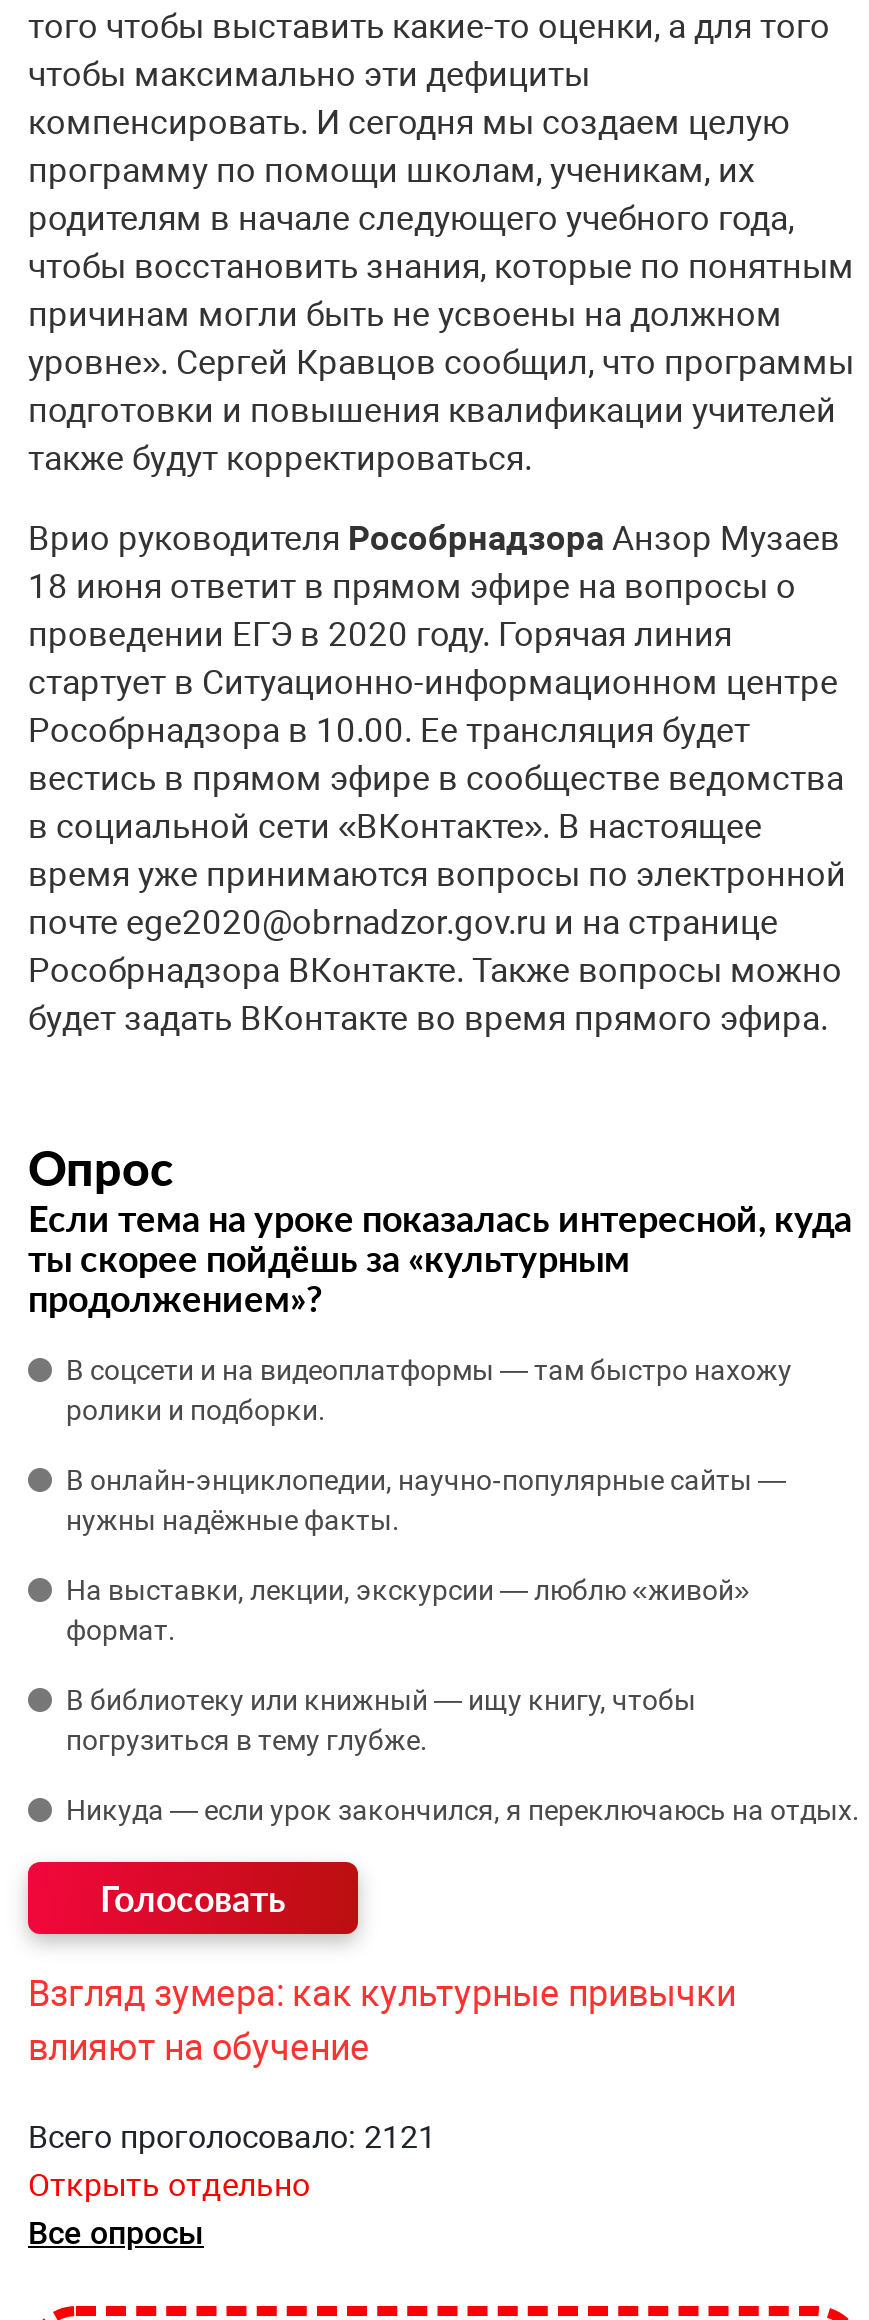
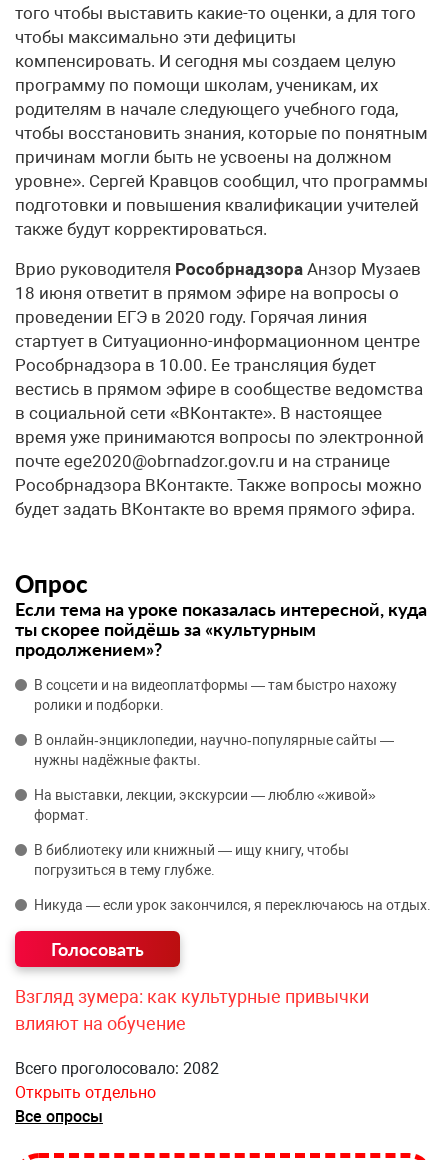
[28,2118,436,2156] Всего проголосовало: 2121 -> [15,1059,219,1078] Всего проголосовало: 2082

